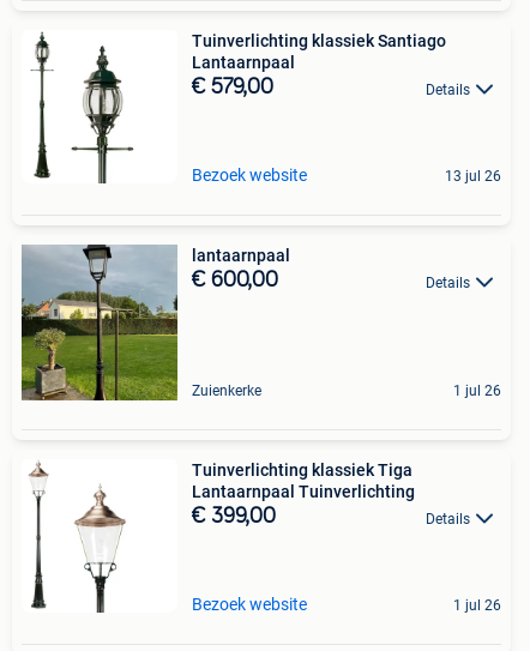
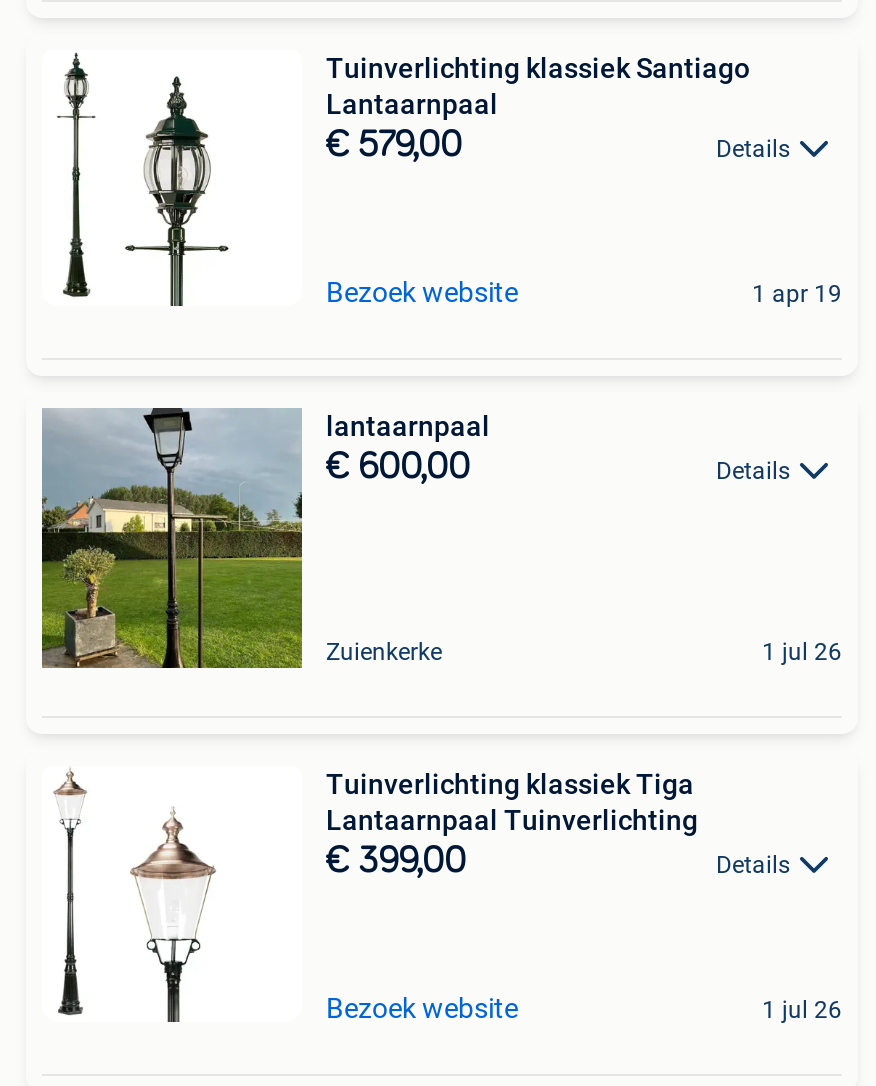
[445,168,501,185] 13 jul 26 -> [752,280,842,308] 1 apr 19

